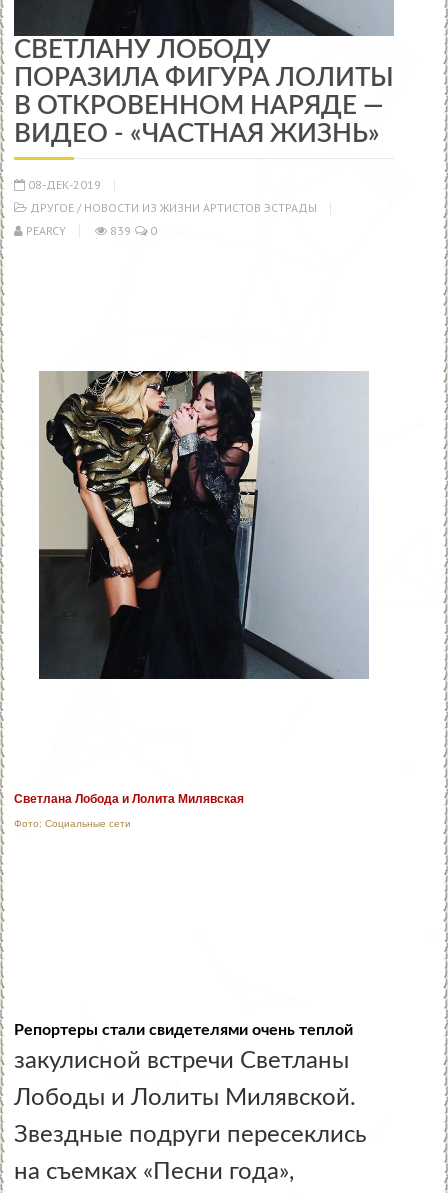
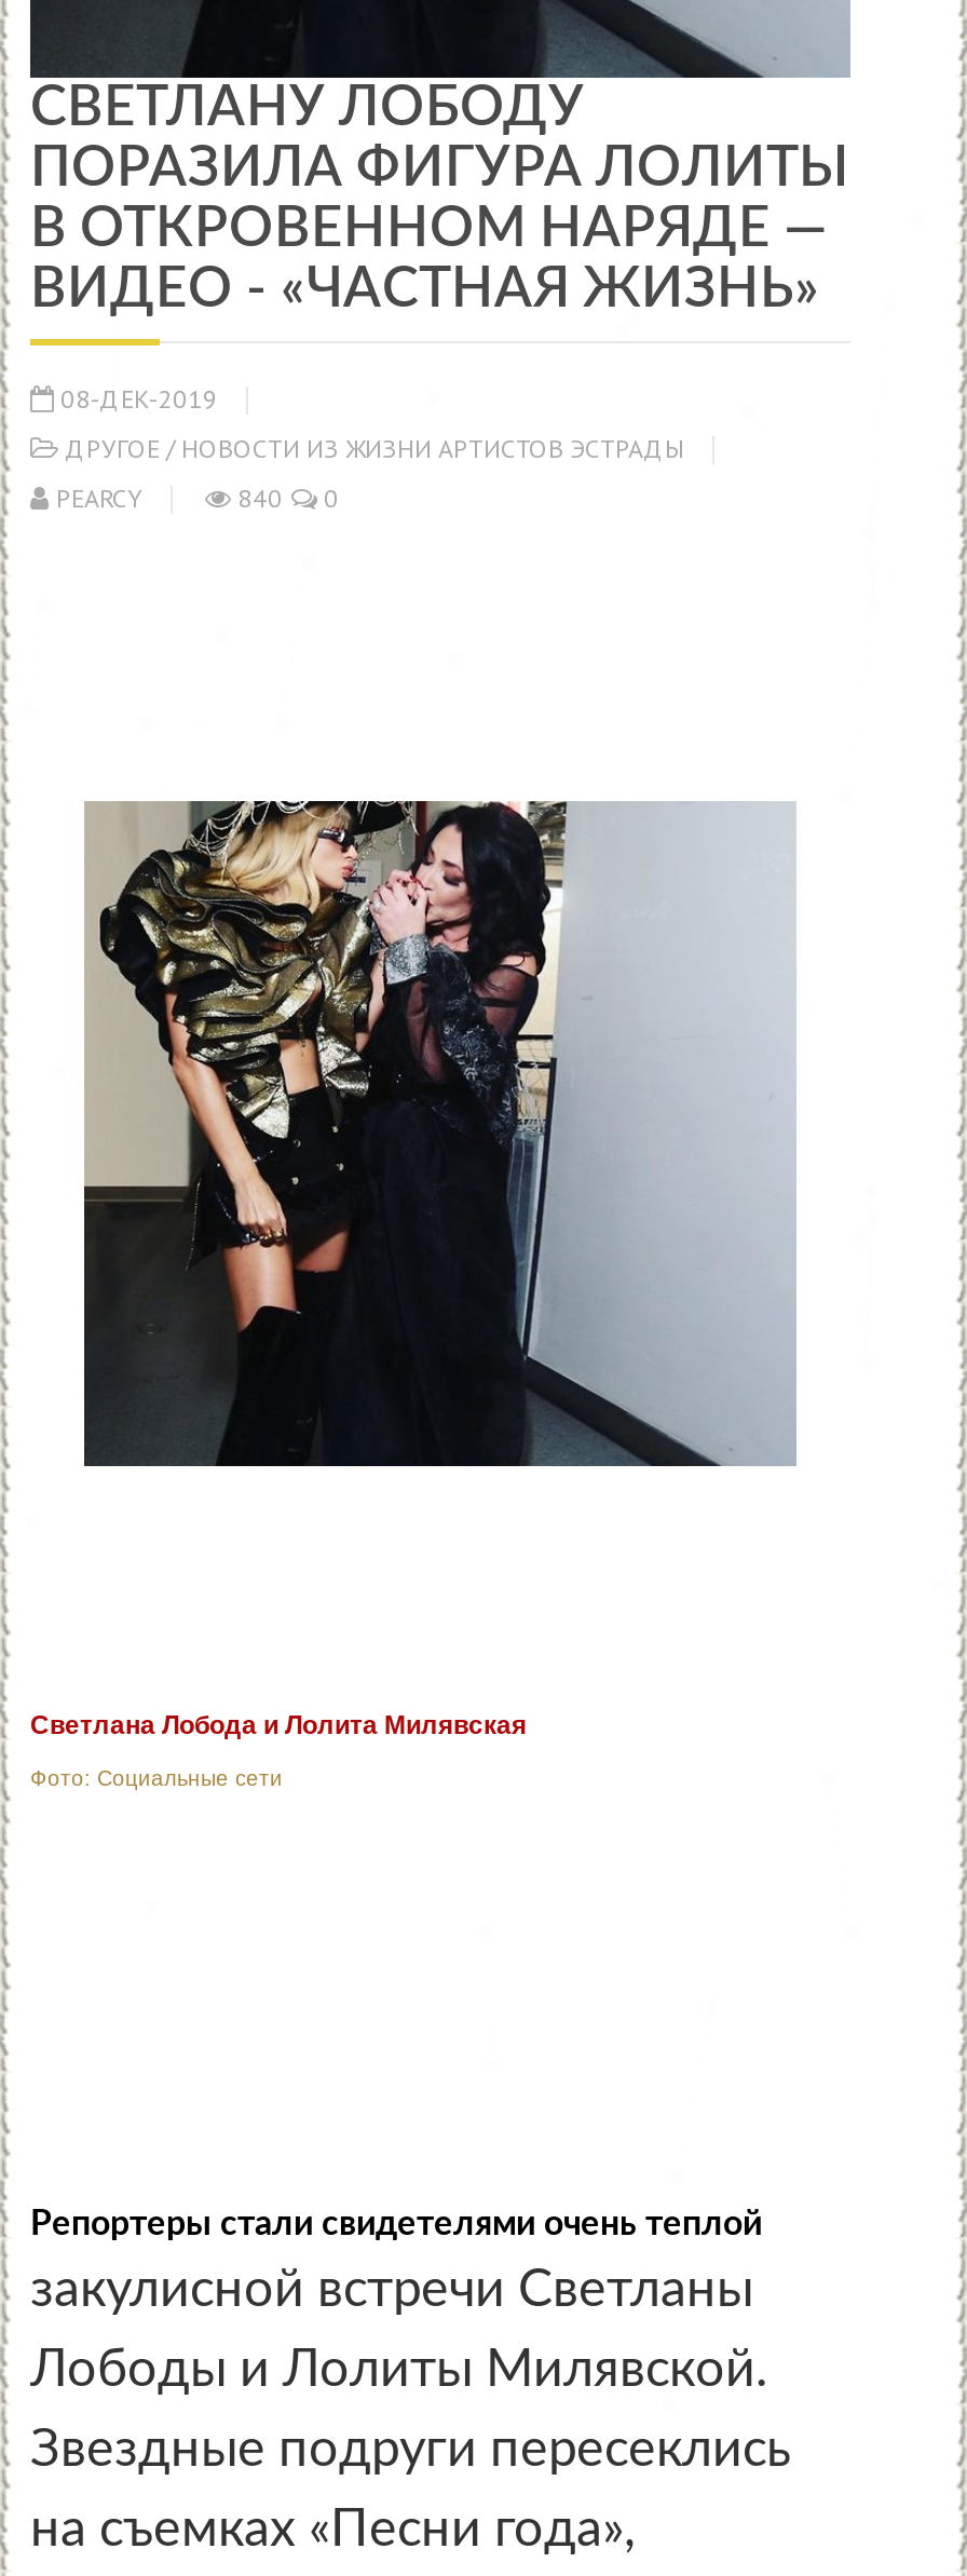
[107,223,157,238] 839 0 -> [231,482,339,514] 840 0

